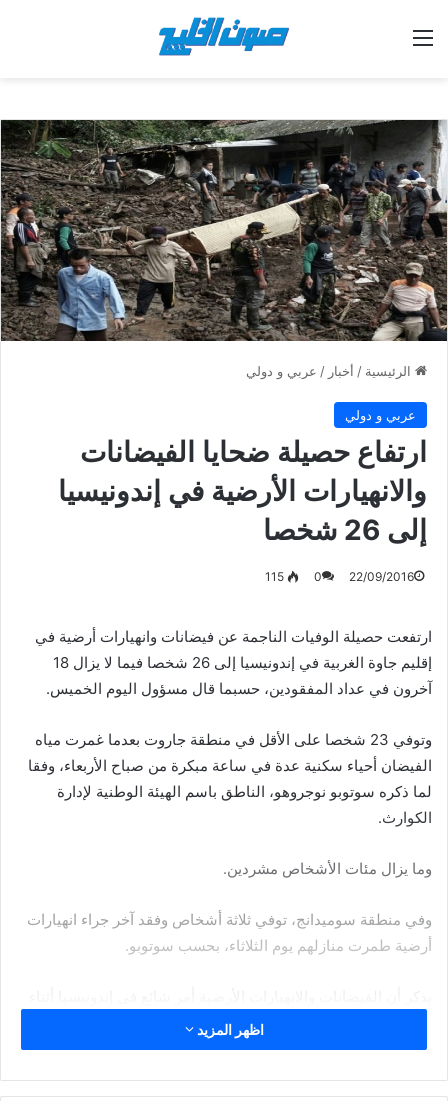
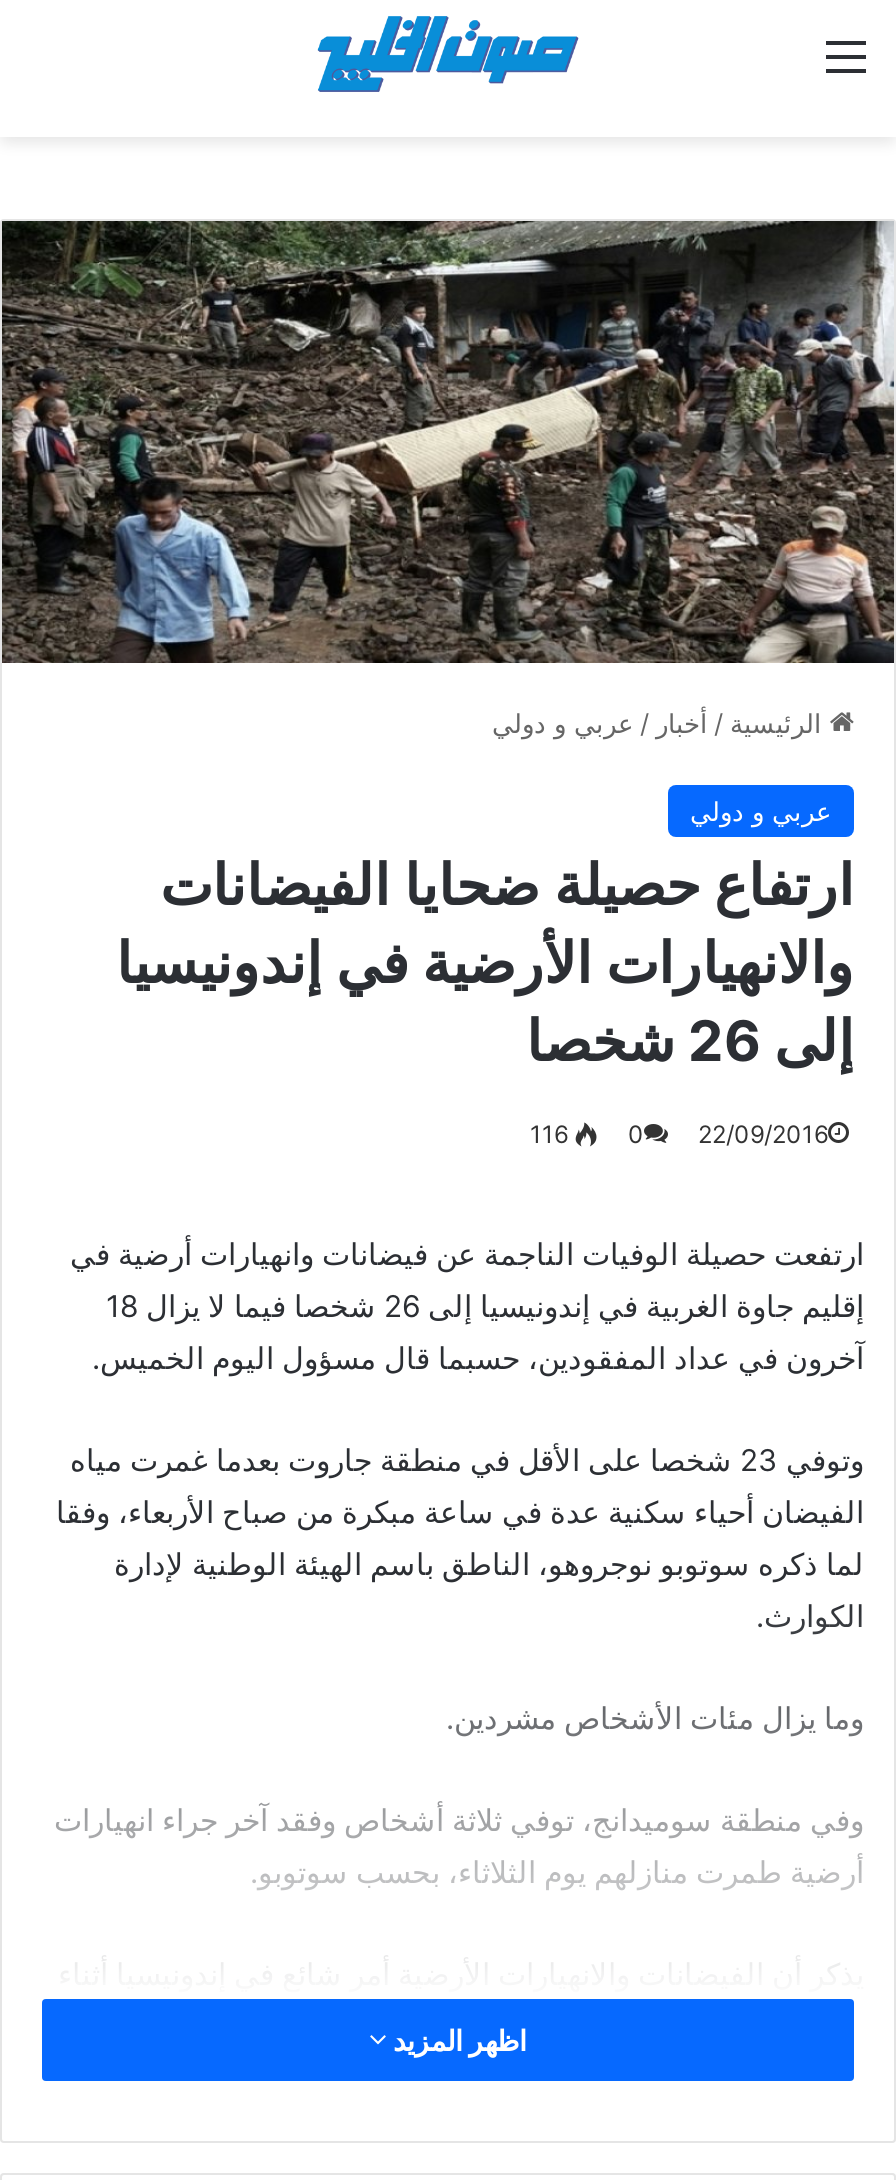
[265,569,284,584] 115 -> [530,1119,568,1149] 116

